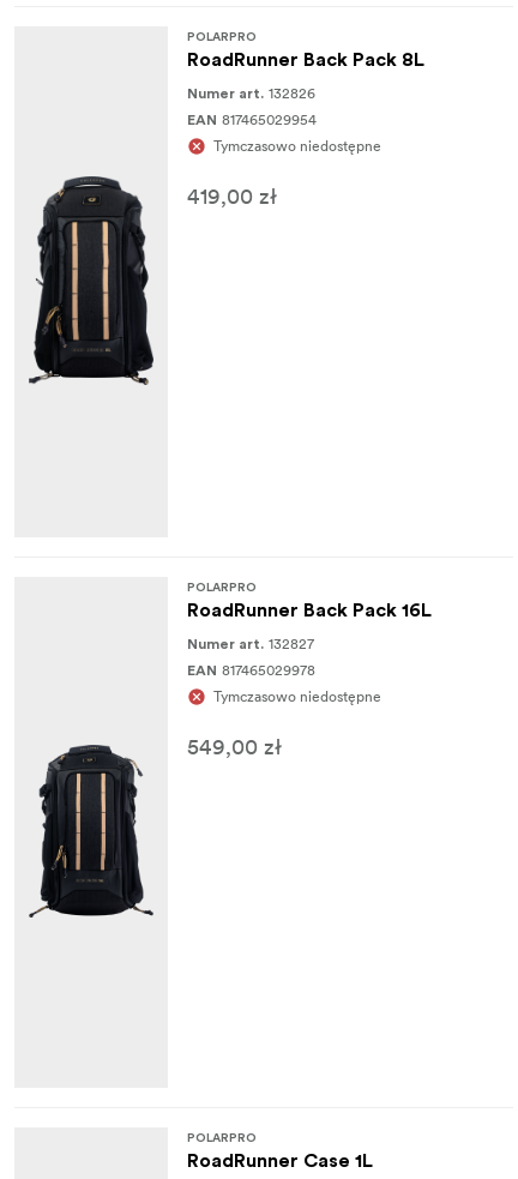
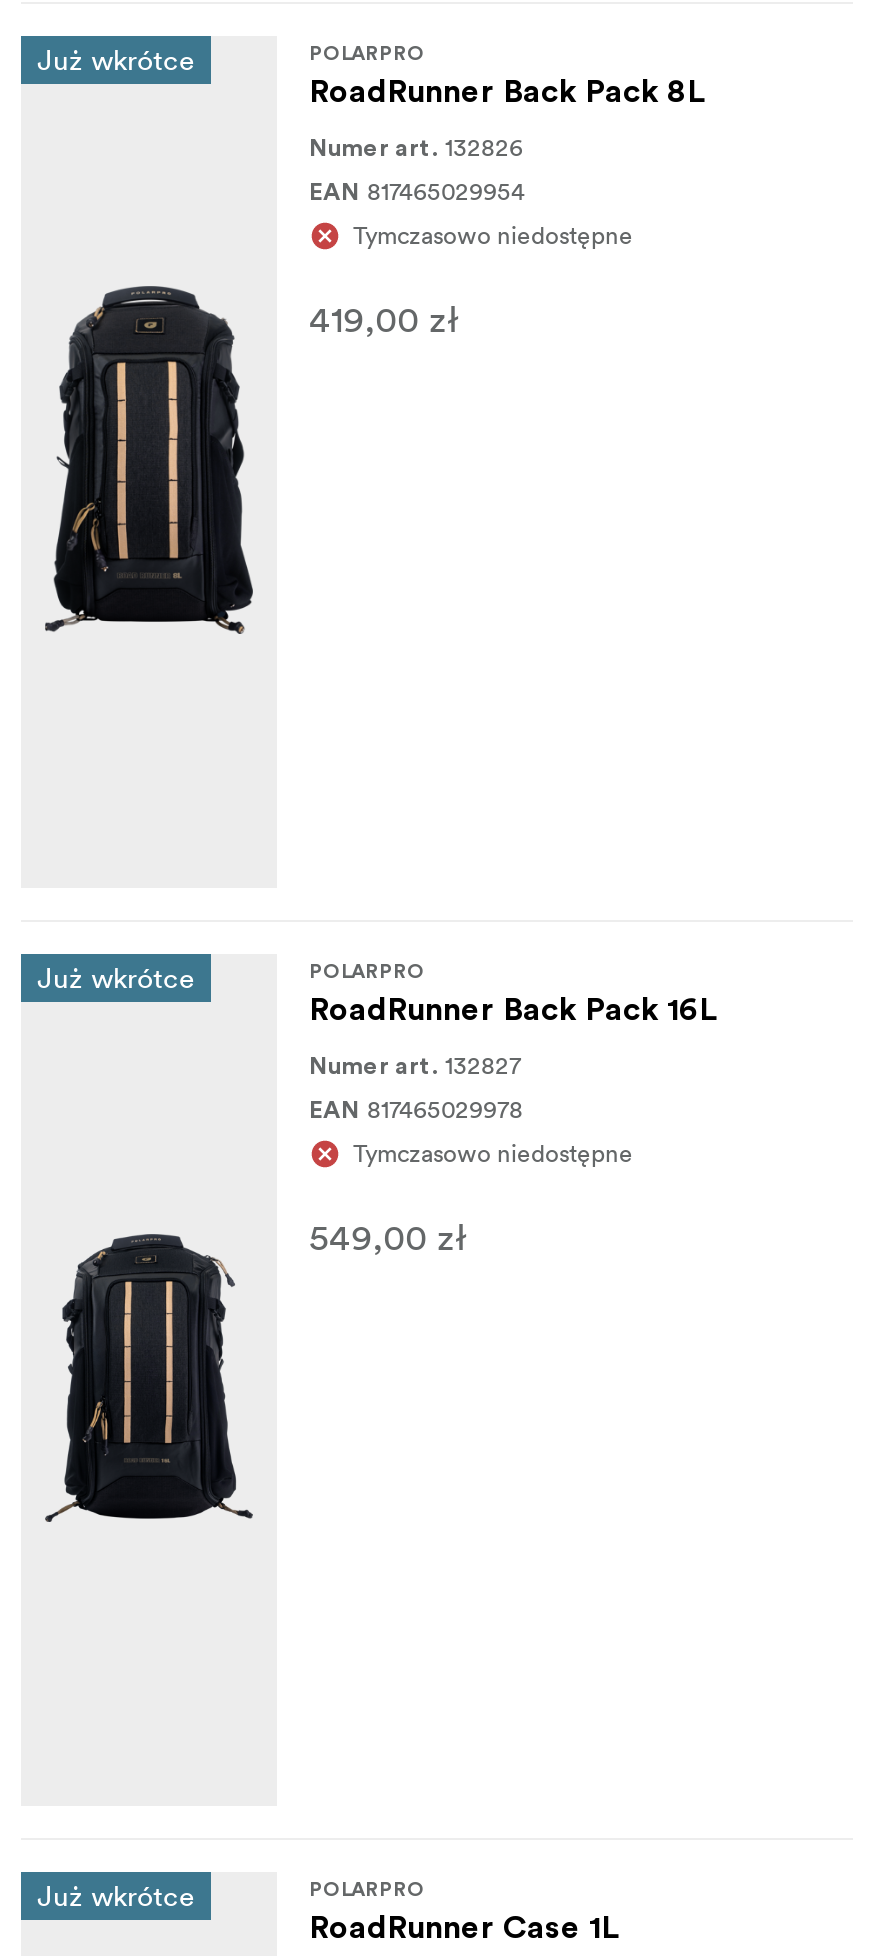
none -> [37,42,195,78] Już wkrótce
none -> [37,960,195,996] Już wkrótce
none -> [37,1878,195,1914] Już wkrótce

